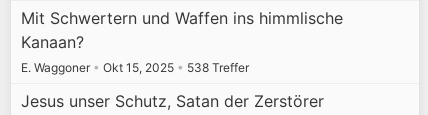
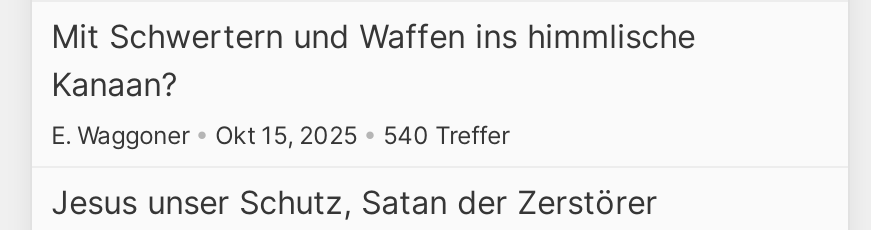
[21,60,249,75] E. Waggoner • Okt 15, 2025 • 538 Treffer -> [51,121,509,151] E. Waggoner • Okt 15, 2025 • 540 Treffer

